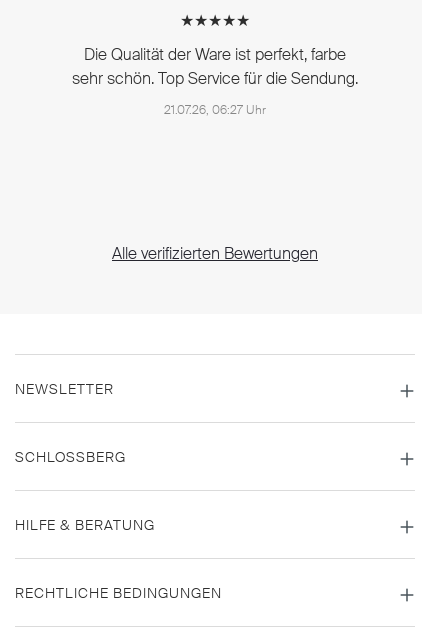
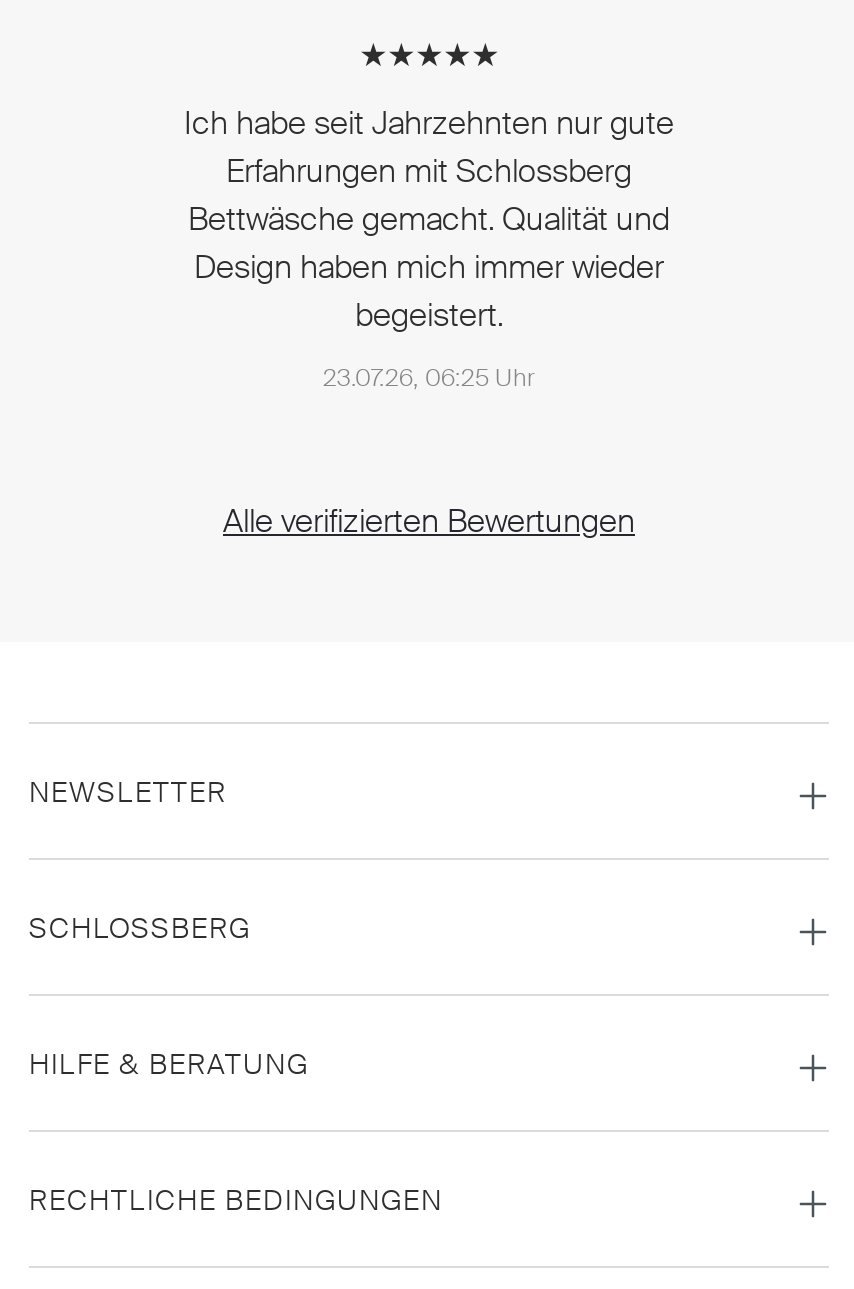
[72,44,358,89] Die Qualität der Ware ist perfekt, farbe | sehr schön. Top Service für die Sendung. -> [184,102,674,336] Ich habe seit Jahrzehnten nur gute | Erfahrungen mit Schlossberg | Bettwäsche gemacht. Qualität und | Design haben mich immer wieder | begeistert.
[164,102,266,118] 21.07.26, 06:27 Uhr -> [323,362,535,394] 23.07.26, 06:25 Uhr

